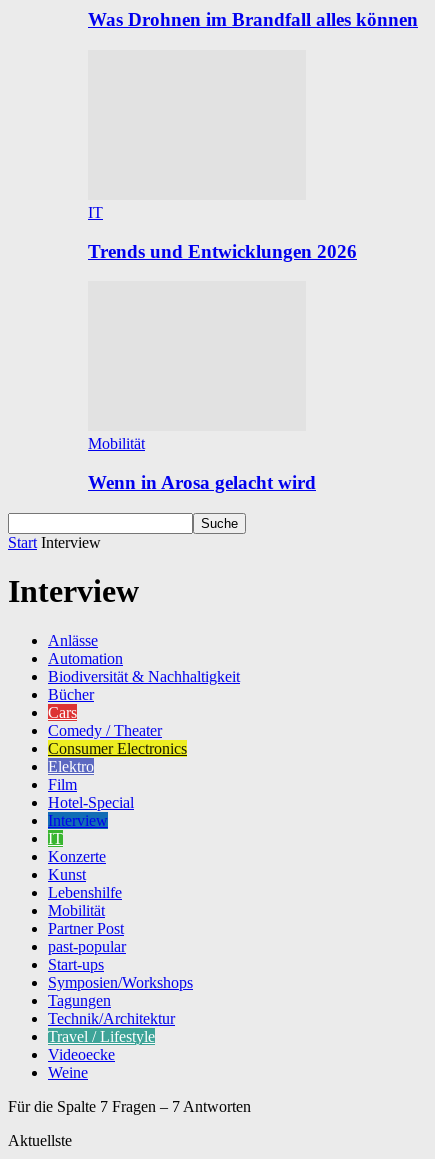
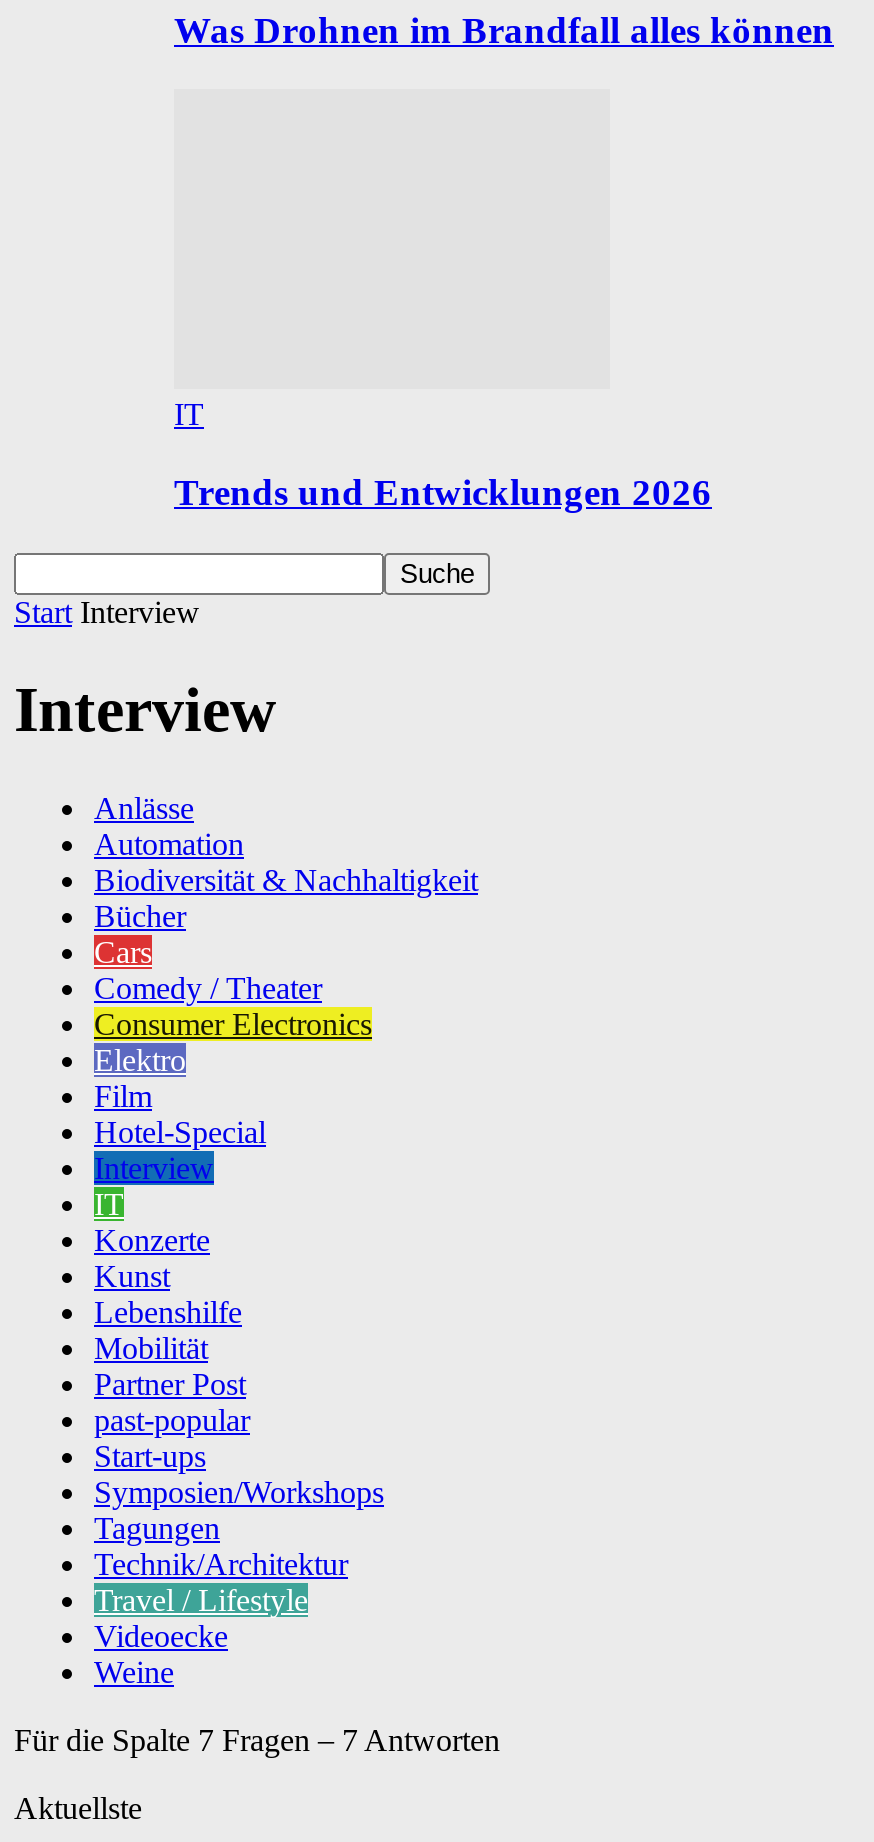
[88,435,316,493] Mobilität | Wenn in Arosa gelacht wird -> none

